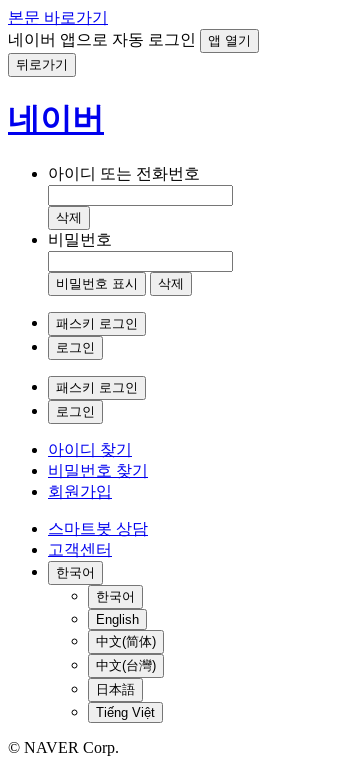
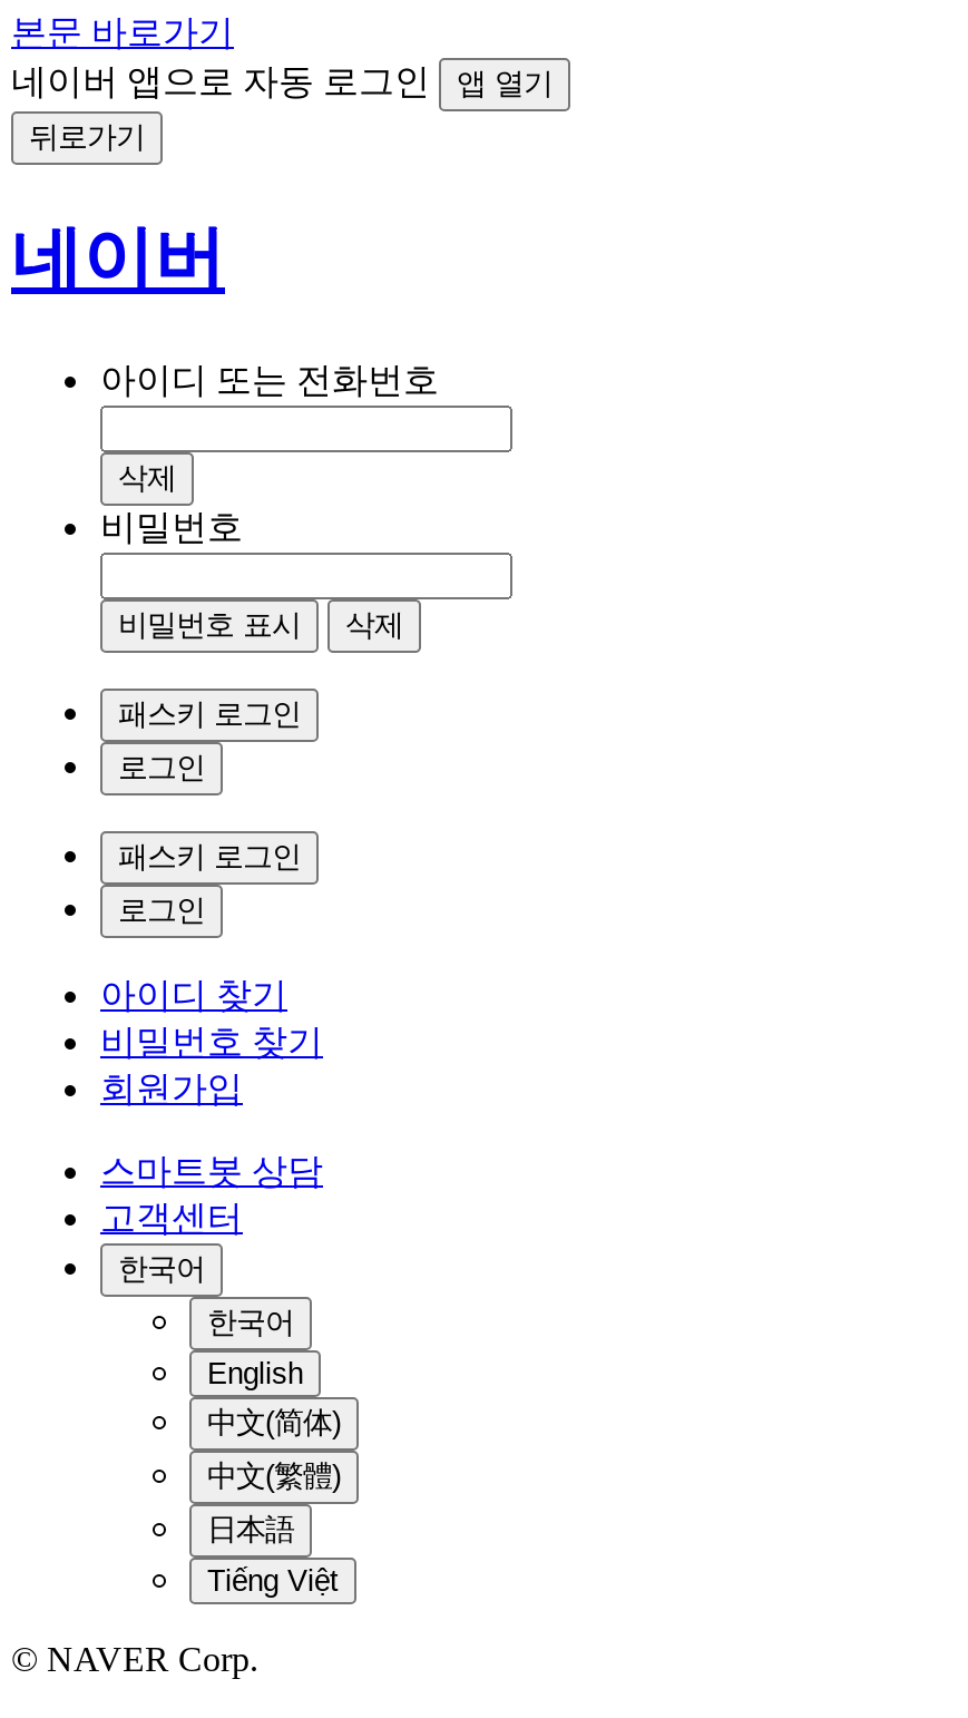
[96,658,156,673] 中文(台灣) -> [207,1459,341,1493] 中文(繁體)

